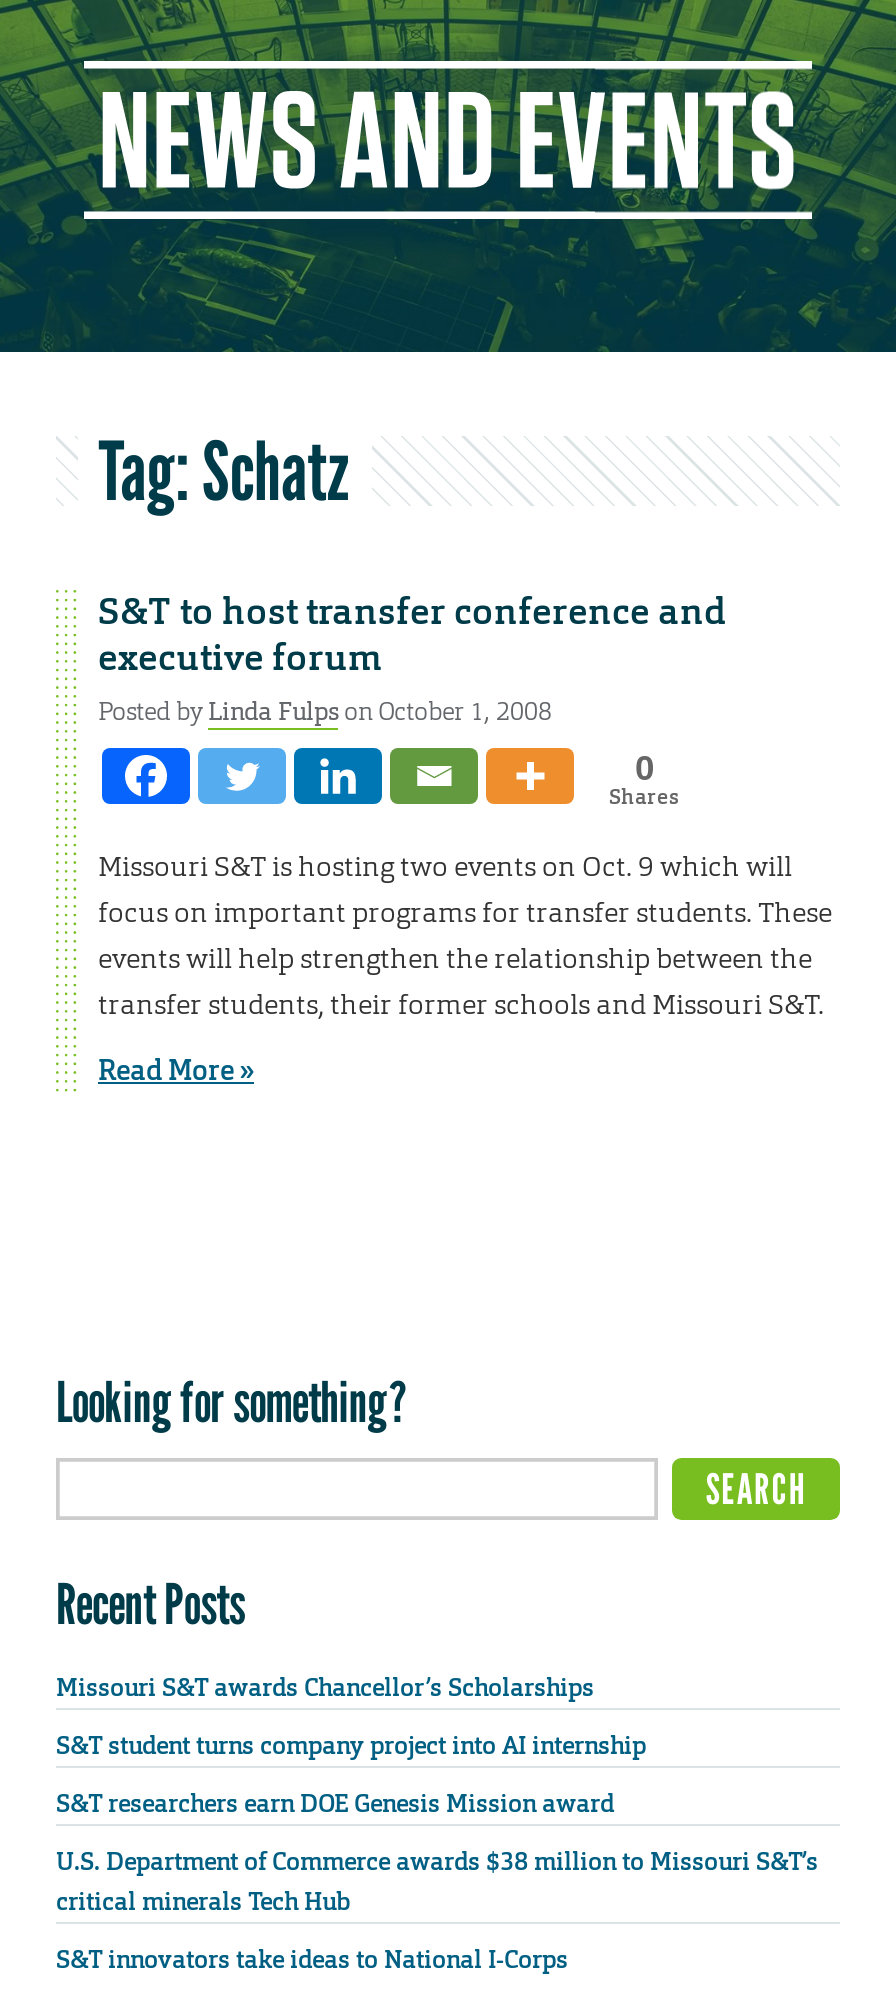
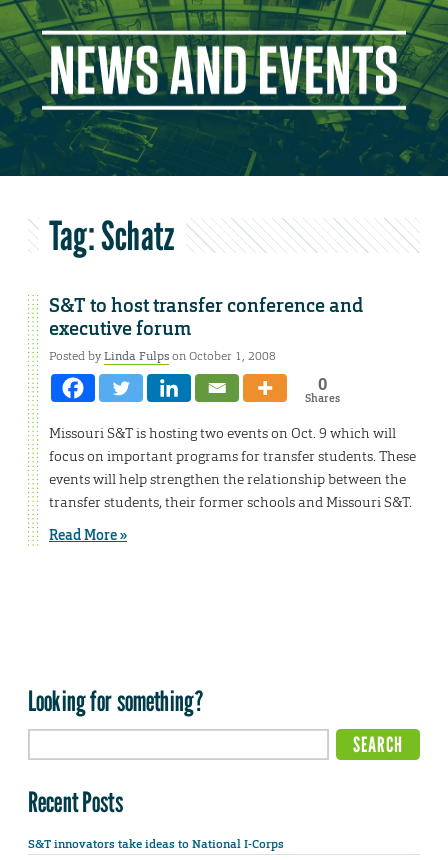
[56,1671,818,1918] Missouri S&T awards Chancellor’s Scholarships | S&T student turns company project into AI internship | S&T researchers earn DOE Genesis Mission award | U.S. Department of Commerce awards $38 million to Missouri S&T’s | critical minerals Tech Hub -> none

